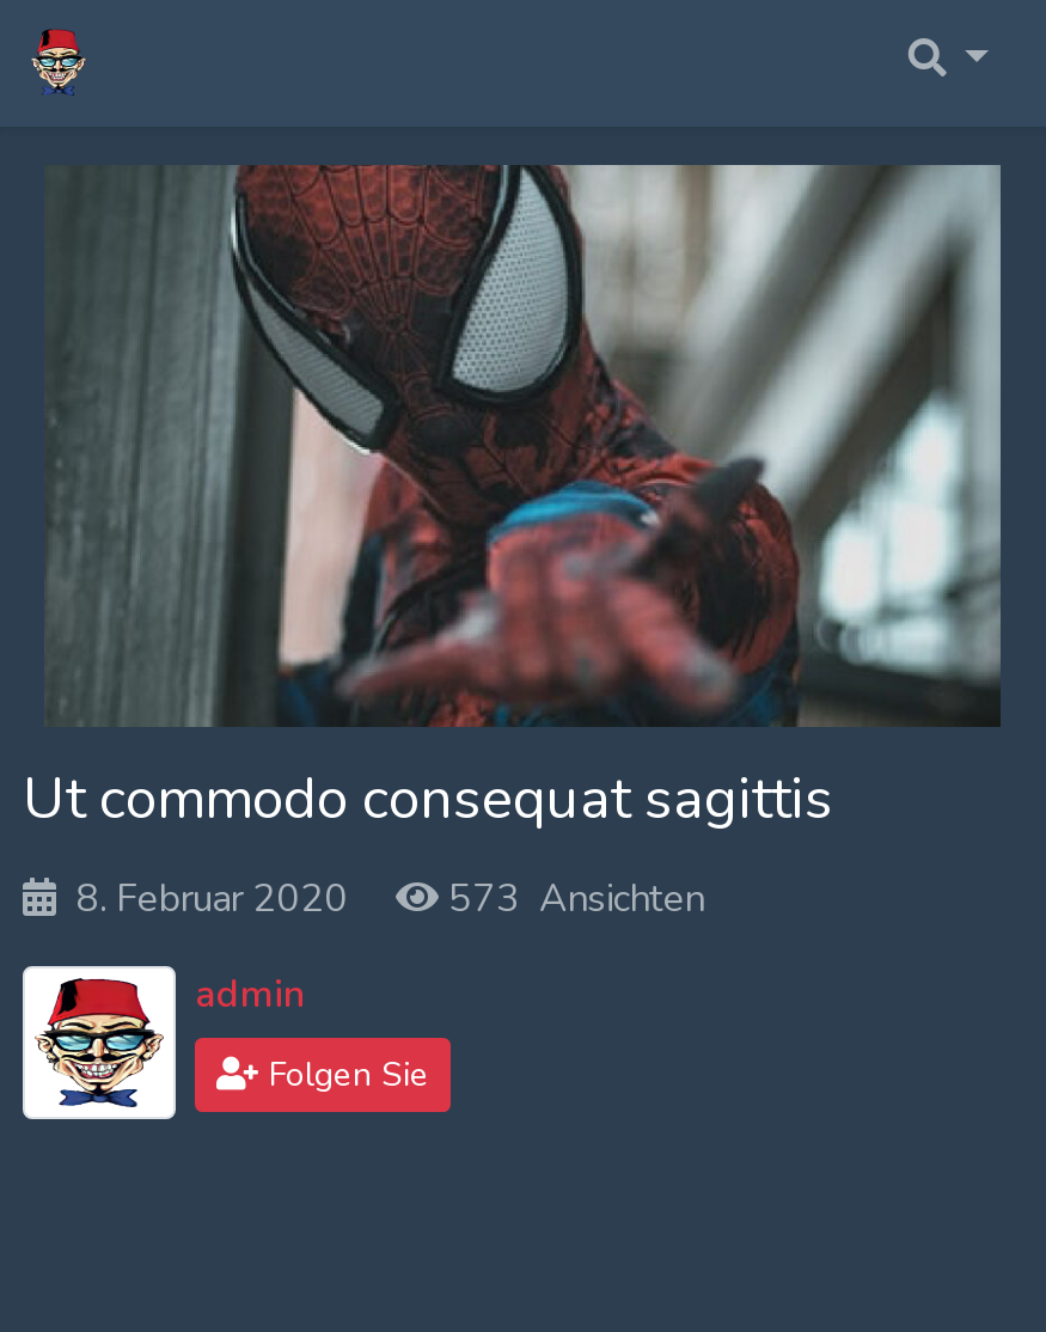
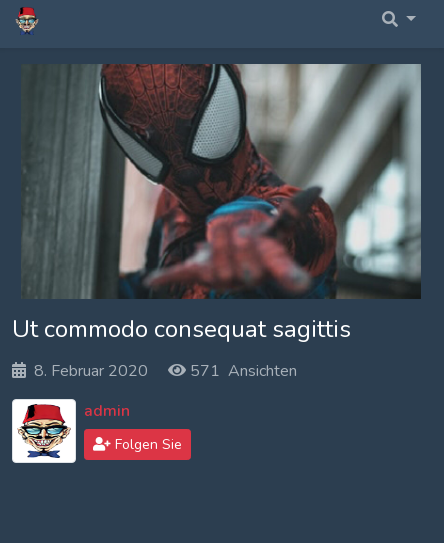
[448,874,704,926] 573 Ansichten -> [190,360,297,382] 571 Ansichten

